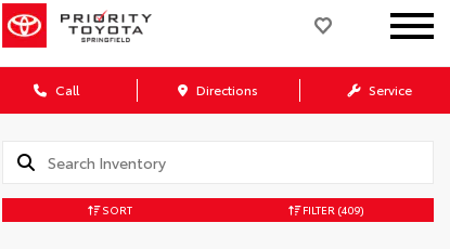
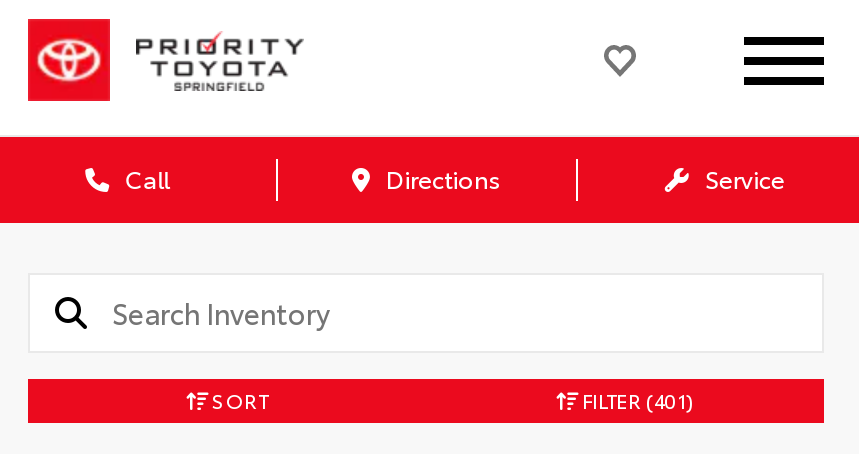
[300,201,364,217] FILTER (409) -> [578,385,694,415] FILTER (401)

